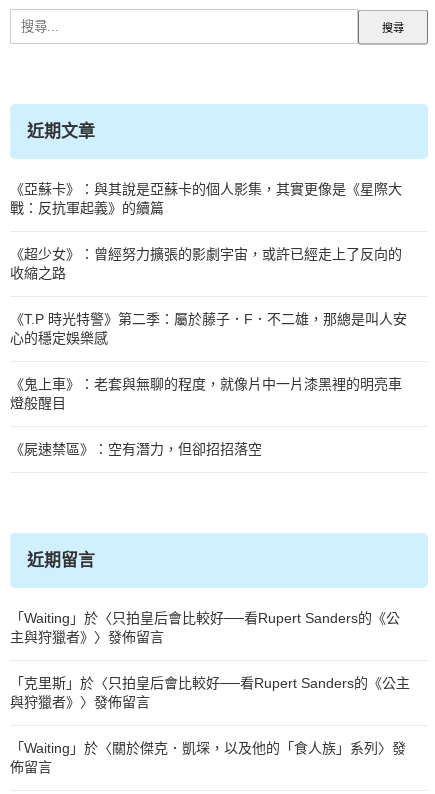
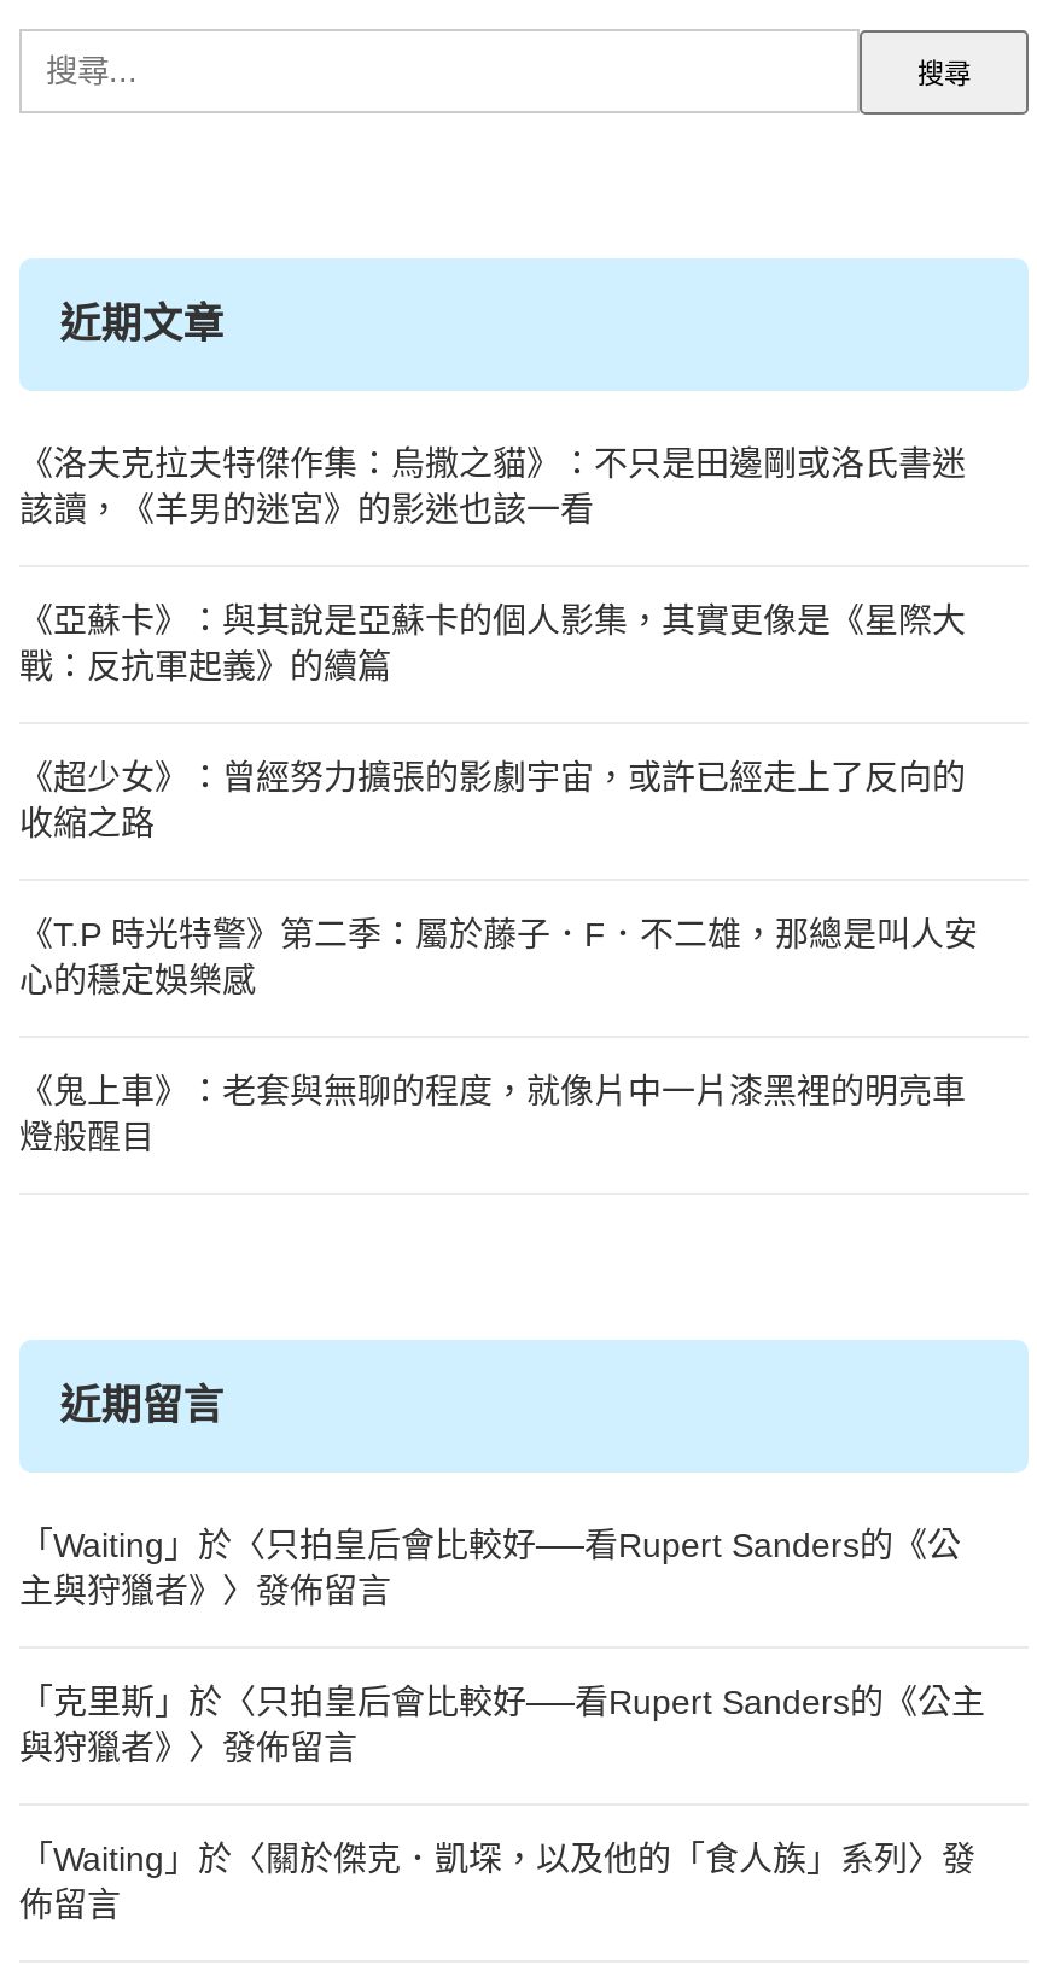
none -> [19,445,966,529] 《洛夫克拉夫特傑作集：烏撒之貓》：不只是田邊剛或洛氏書迷 | 該讀，《羊男的迷宮》的影迷也該一看
moved [10,181,407,411] -> [19,602,978,1157]: 《亞蘇卡》：與其說是亞蘇卡的個人影集，其實更像是《星際大 | 戰：反抗軍起義》的續篇 | 《超少女》：曾經努力擴張的影劇宇宙，或許已經走上了反向的 | 收縮之路 | 《T.P 時光特警》第二季：屬於藤子．F．不二雄，那總是叫人安 | 心的穩定娛樂感 | 《鬼上車》：老套與無聊的程度，就像片中一片漆黑裡的明亮車 | 燈般醒目
[10,441,262,457] 《屍速禁區》：空有潛力，但卻招招落空 -> none

